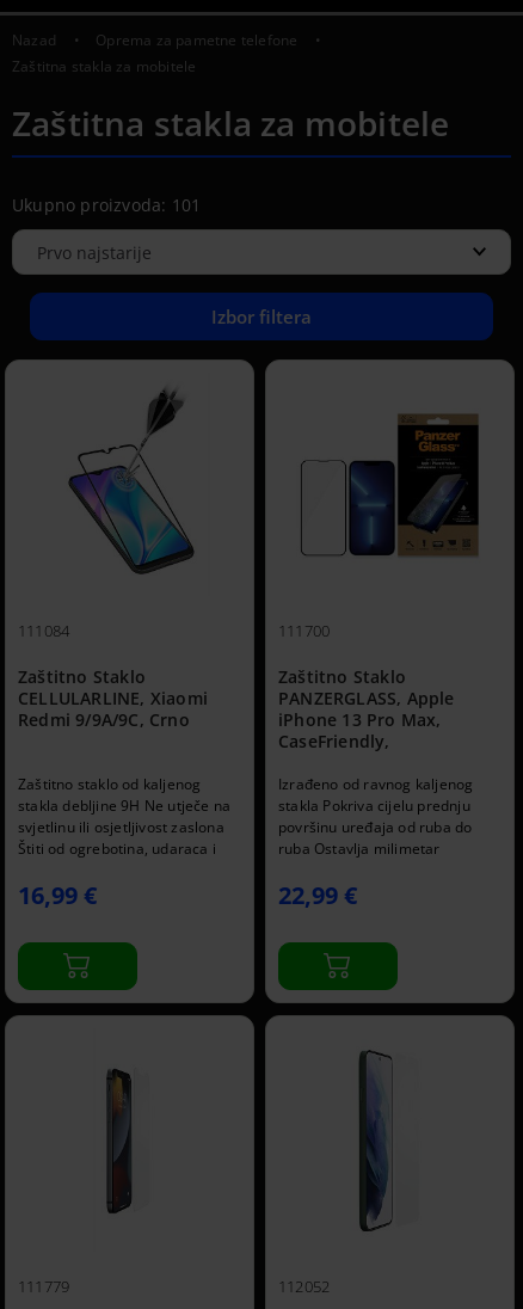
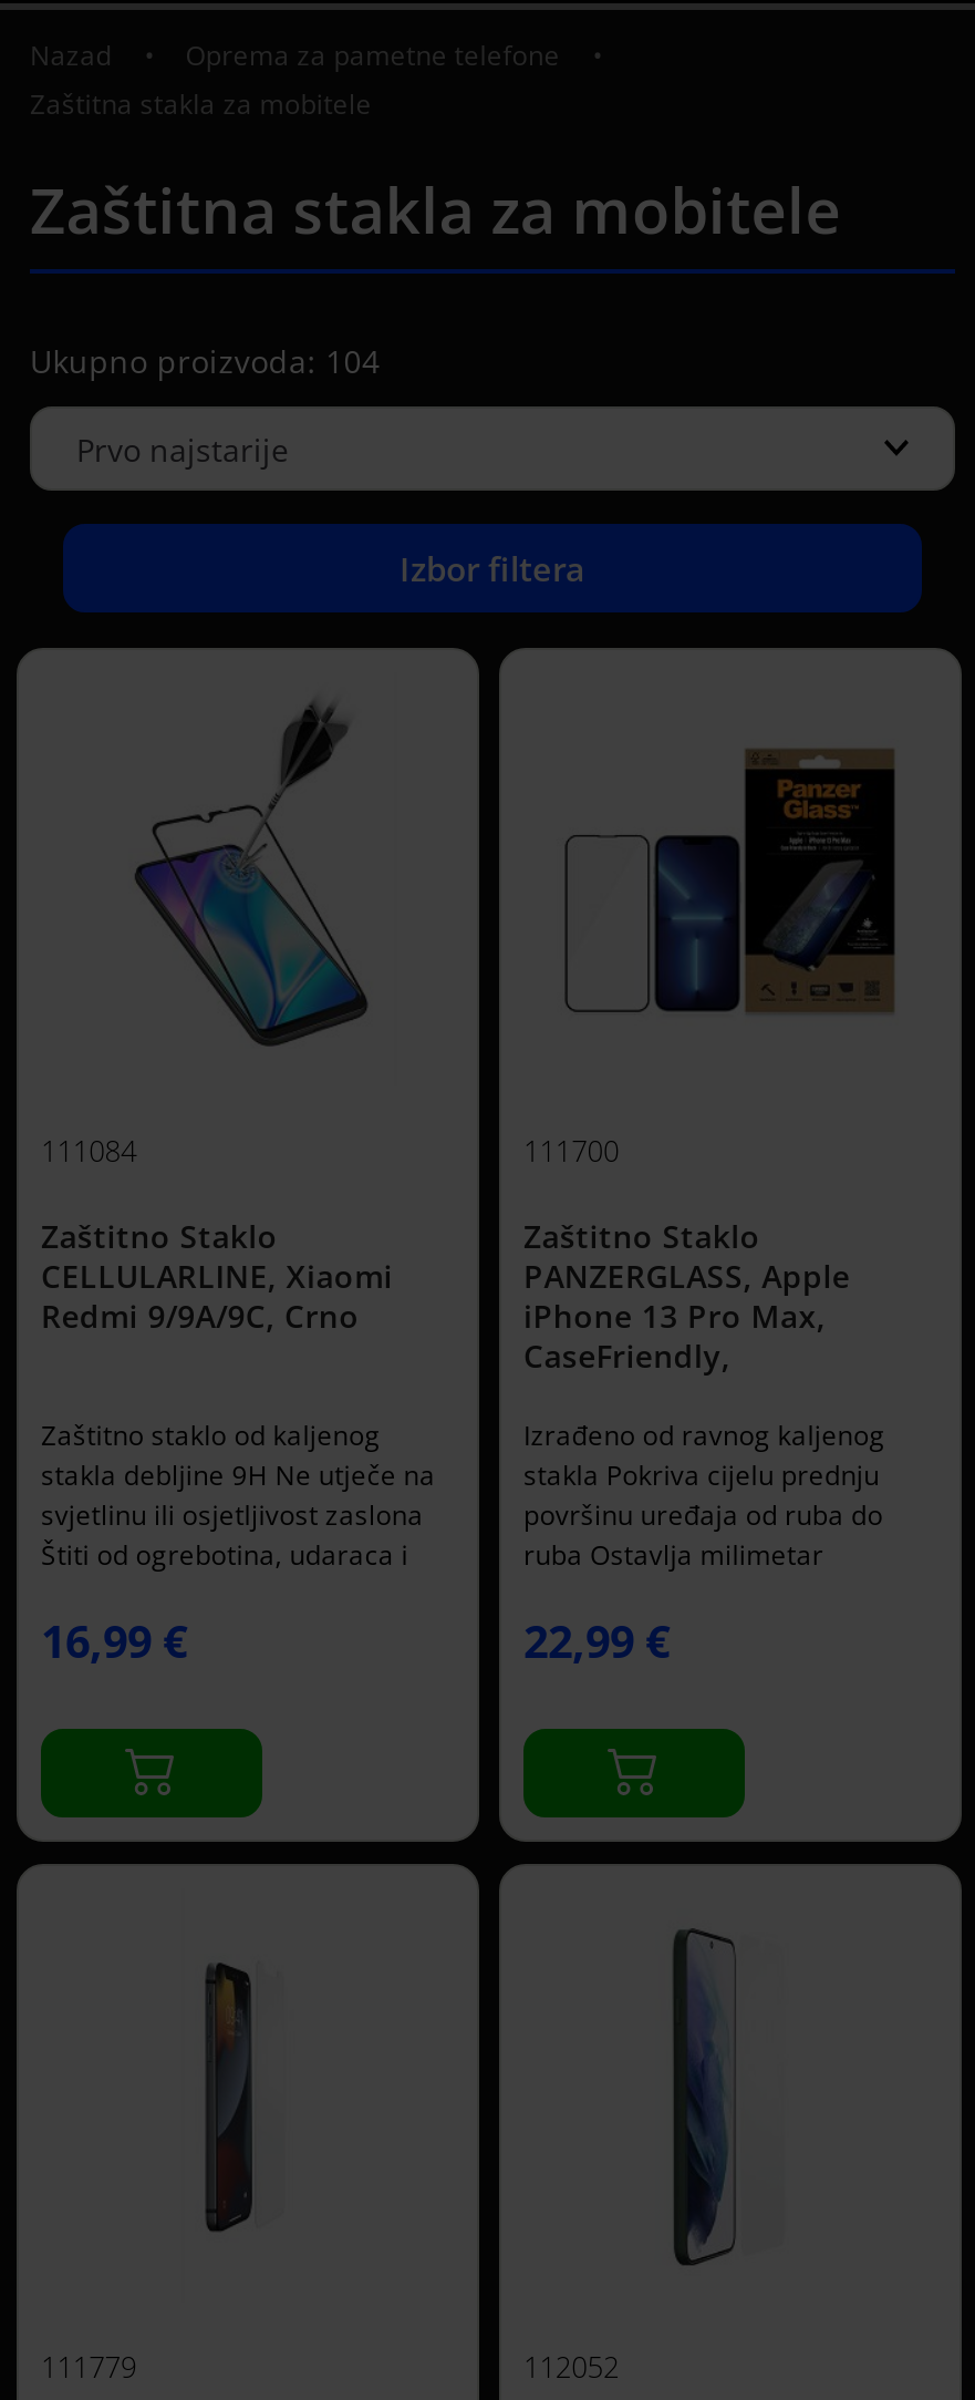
[12,193,201,216] Ukupno proizvoda: 101 -> [30,340,380,382] Ukupno proizvoda: 104

